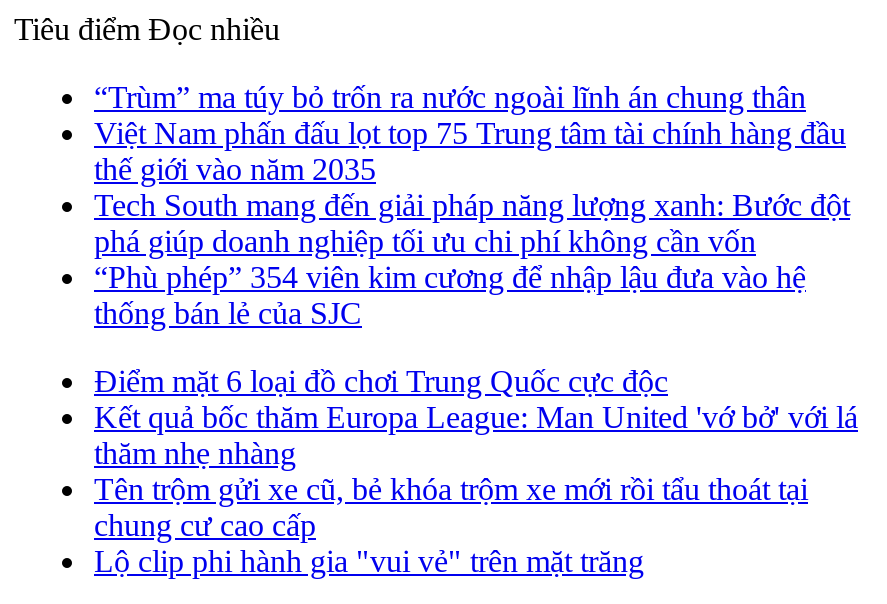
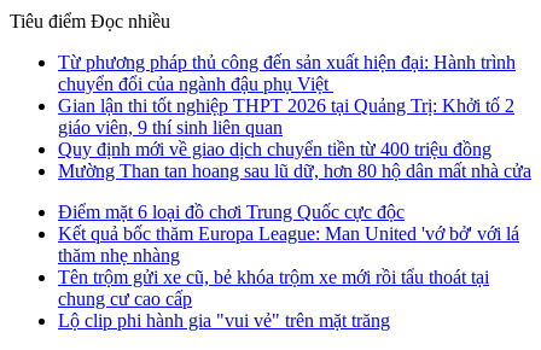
[94,79,850,329] “Trùm” ma túy bỏ trốn ra nước ngoài lĩnh án chung thân | Việt Nam phấn đấu lọt top 75 Trung tâm tài chính hàng đầu | thế giới vào năm 2035 | Tech South mang đến giải pháp năng lượng xanh: Bước đột | phá giúp doanh nghiệp tối ưu chi phí không cần vốn | “Phù phép” 354 viên kim cương để nhập lậu đưa vào hệ | thống bán lẻ của SJC -> [58,52,531,181] Từ phương pháp thủ công đến sản xuất hiện đại: Hành trình | chuyển đổi của ngành đậu phụ Việt | Gian lận thi tốt nghiệp THPT 2026 tại Quảng Trị: Khởi tố 2 | giáo viên, 9 thí sinh liên quan | Quy định mới về giao dịch chuyển tiền từ 400 triệu đồng | Mường Than tan hoang sau lũ dữ, hơn 80 hộ dân mất nhà cửa

